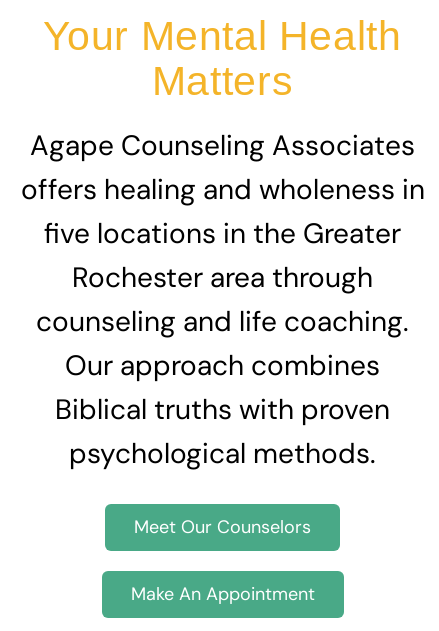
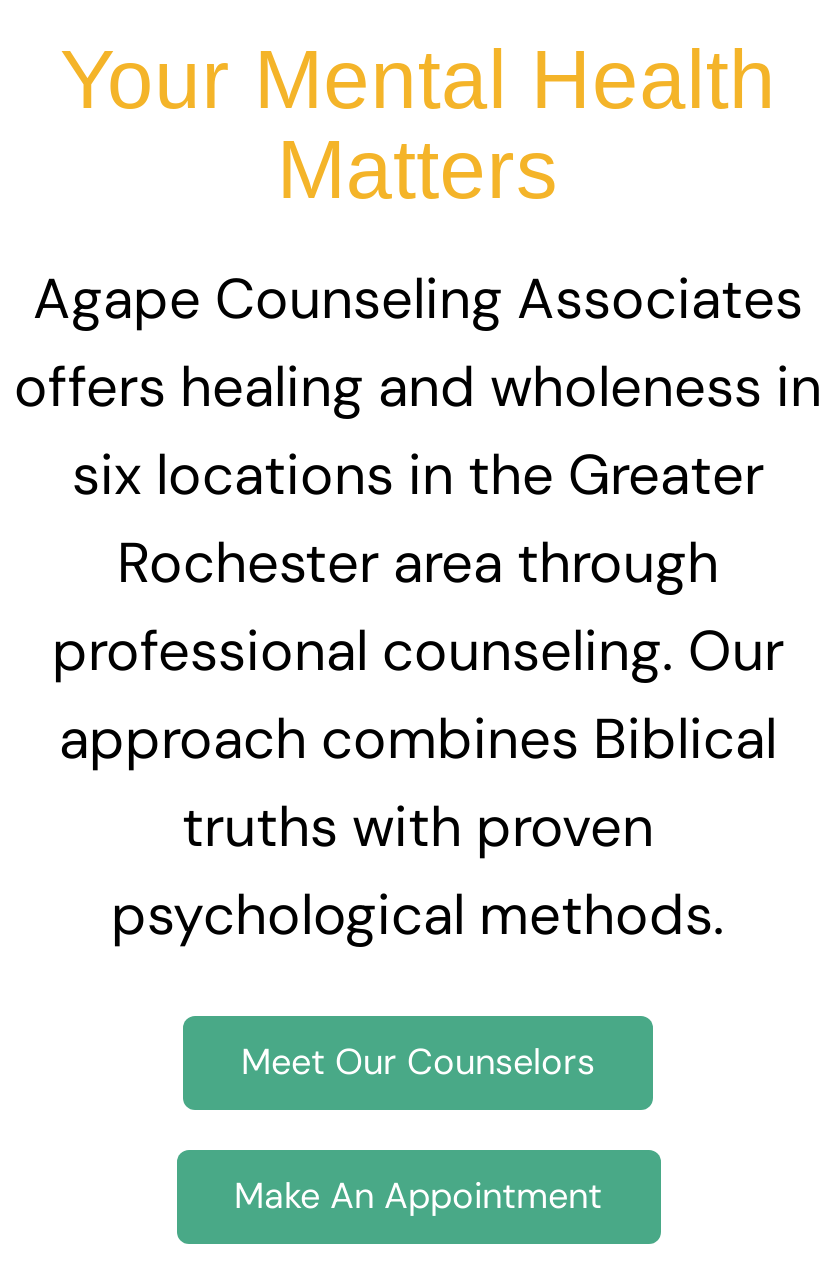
[44,215,401,252] five locations in the Greater -> [72,438,764,512] six locations in the Greater
[36,303,409,428] counseling and life coaching. | Our approach combines | Biblical truths with proven -> [52,614,784,864] professional counseling. Our | approach combines Biblical | truths with proven

